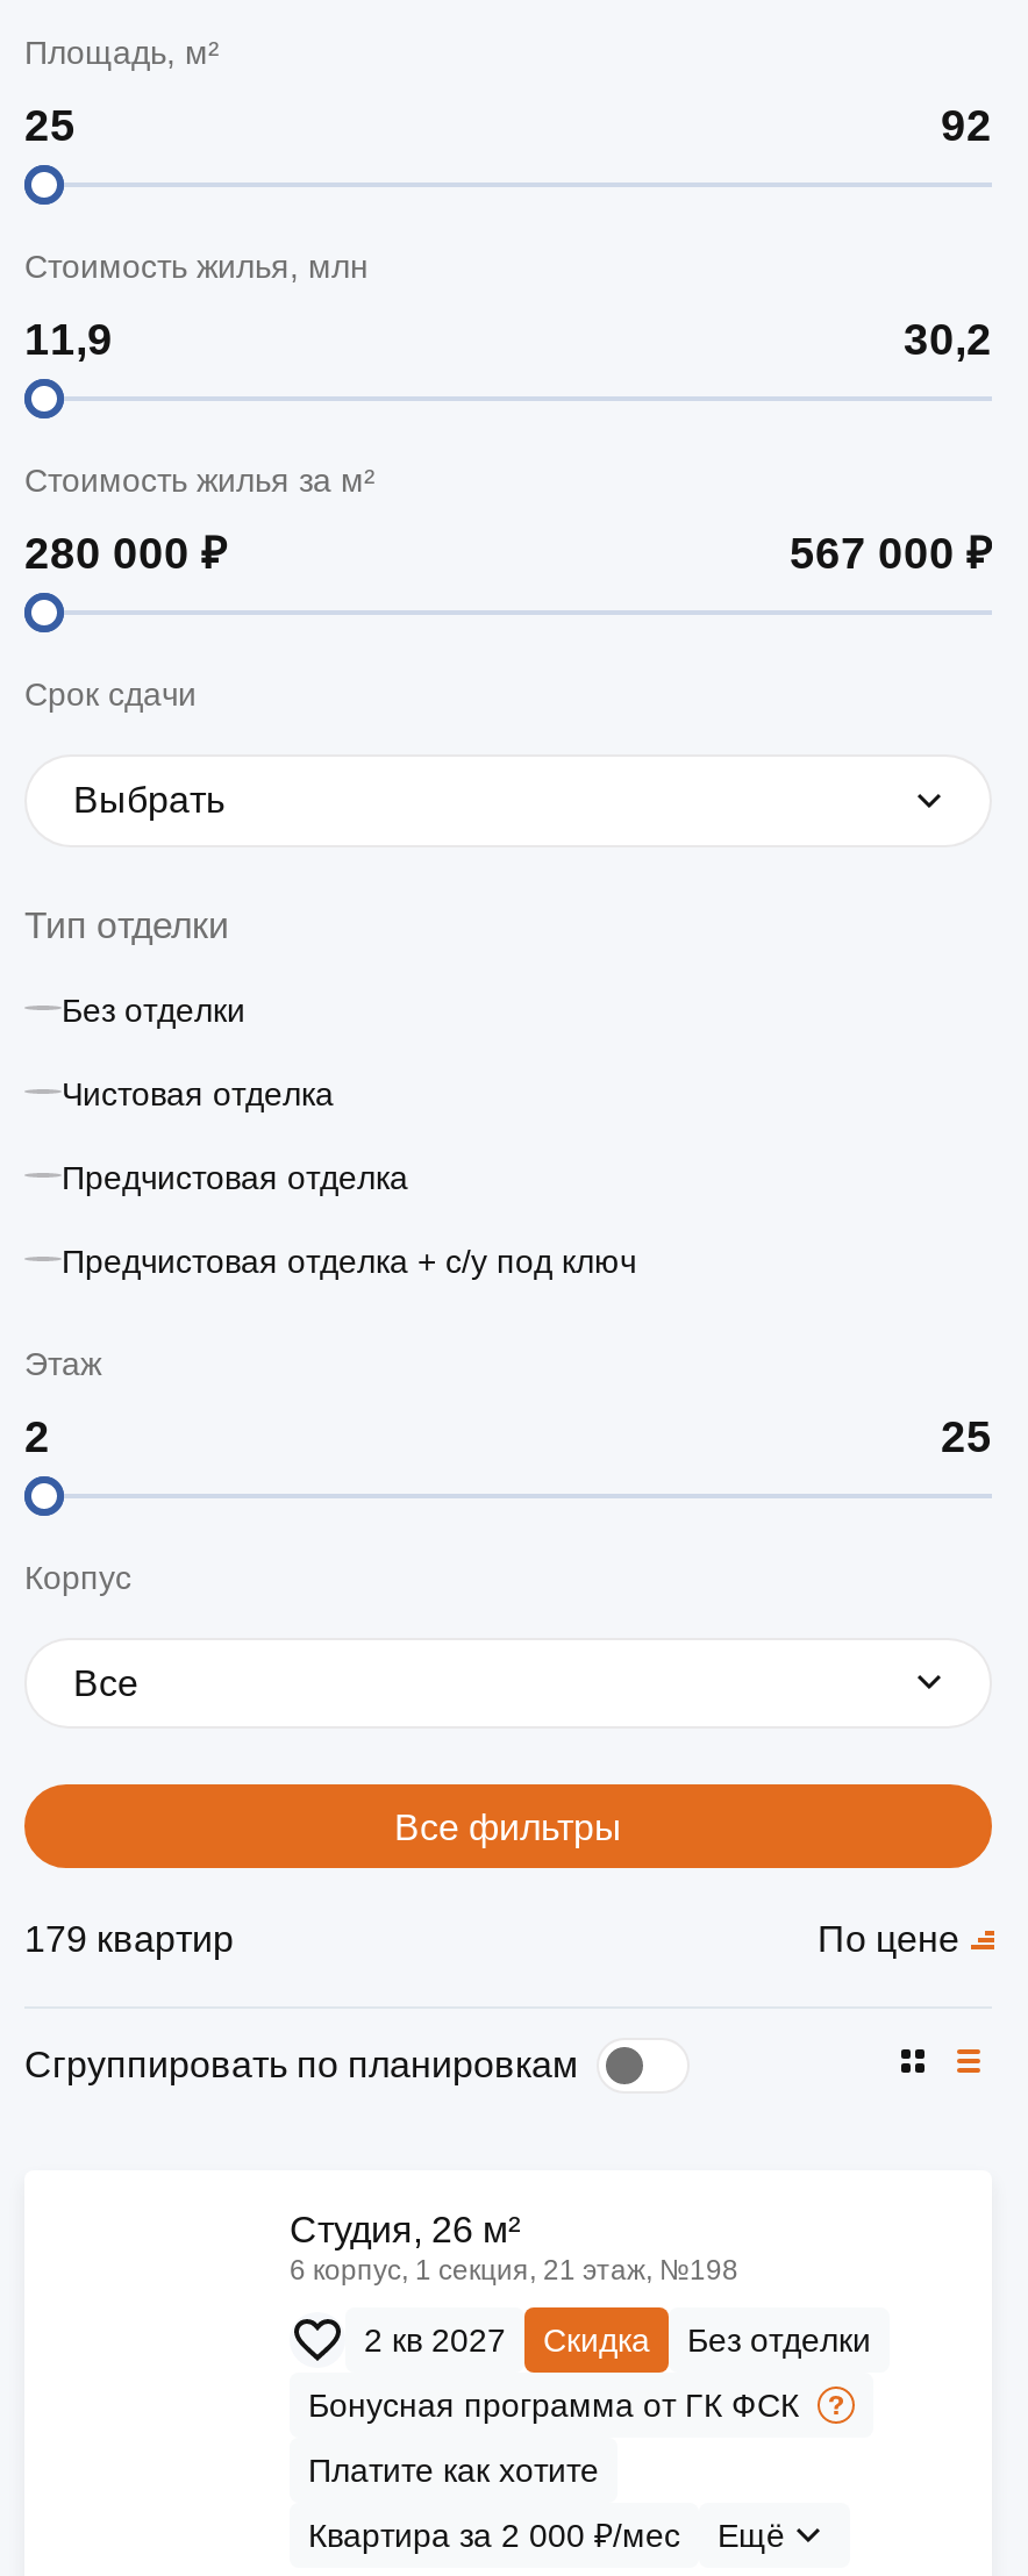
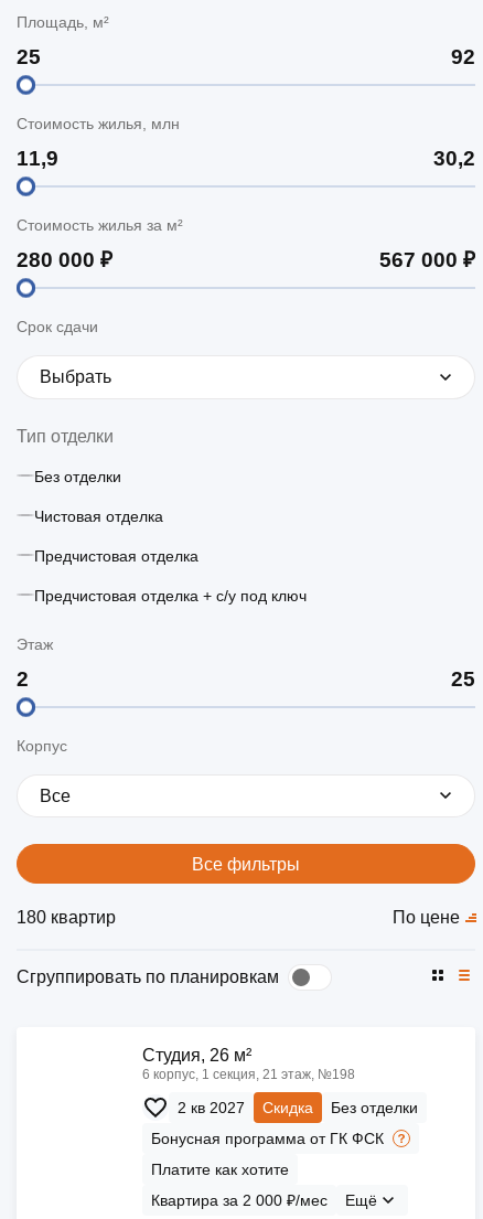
[24,1919,234,1959] 179 квартир -> [17,908,116,927] 180 квартир

